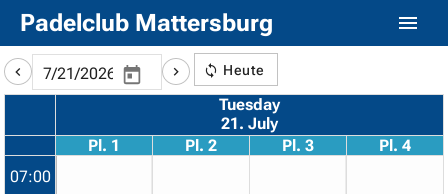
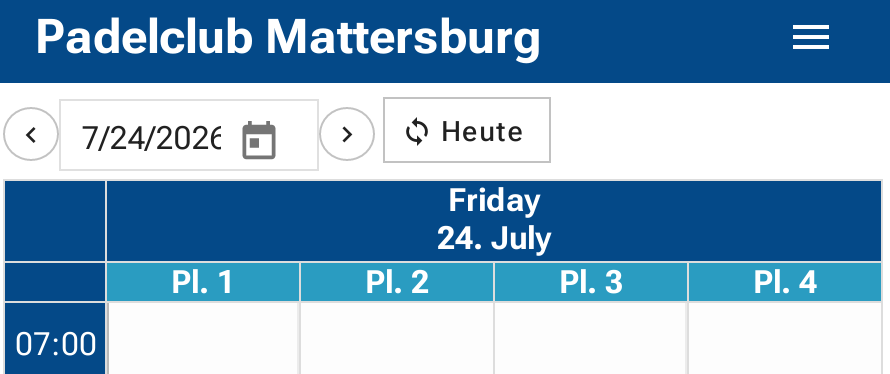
[219,94,280,132] Tuesday | 21. July -> [437,180,551,256] Friday | 24. July

